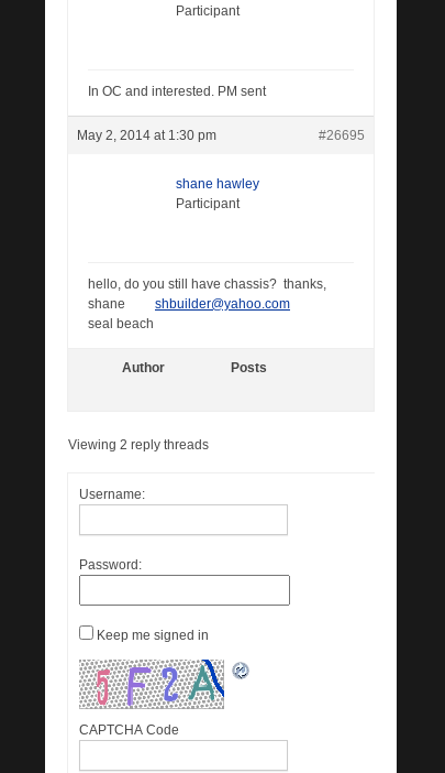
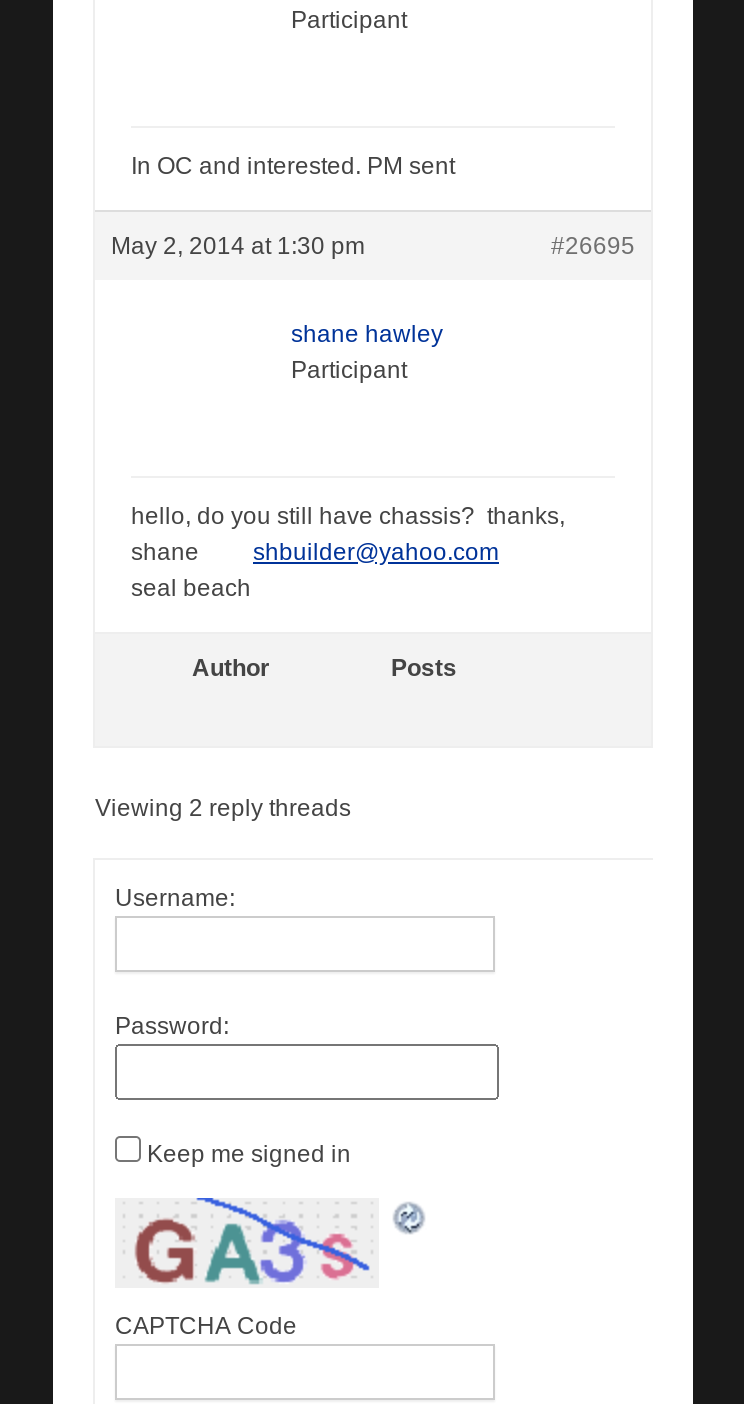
[79,658,225,709] [image] -> [135,1196,379,1286] [image]

